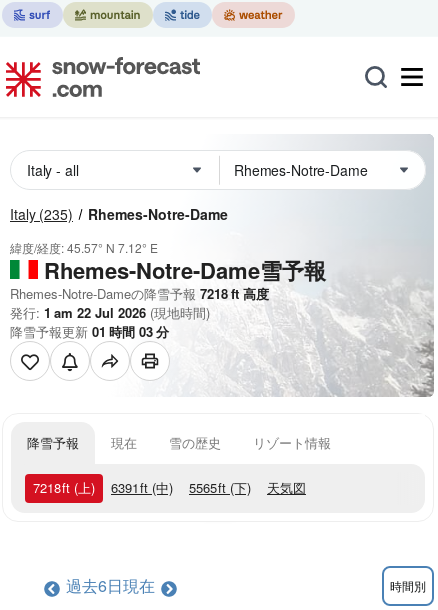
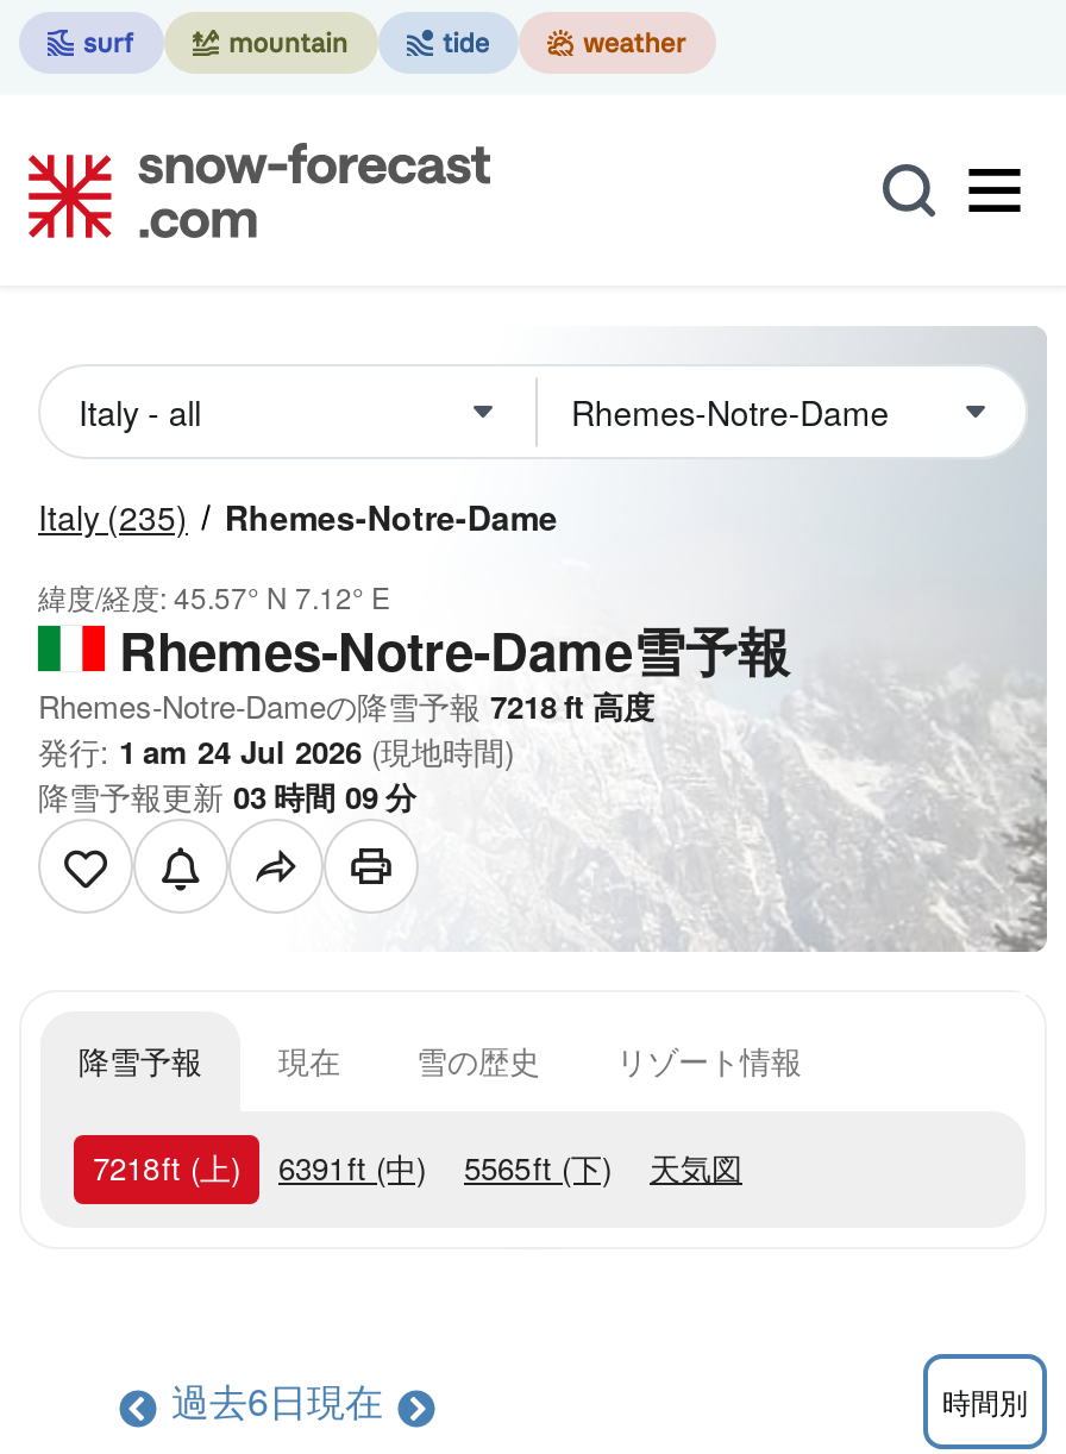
[10,303,210,322] 発行: 1 am 22 Jul 2026 (現地時間) -> [38,728,514,773] 発行: 1 am 24 Jul 2026 (現地時間)
[10,322,169,341] 降雪予報更新01時間03分 -> [38,773,416,819] 降雪予報更新03時間09分

